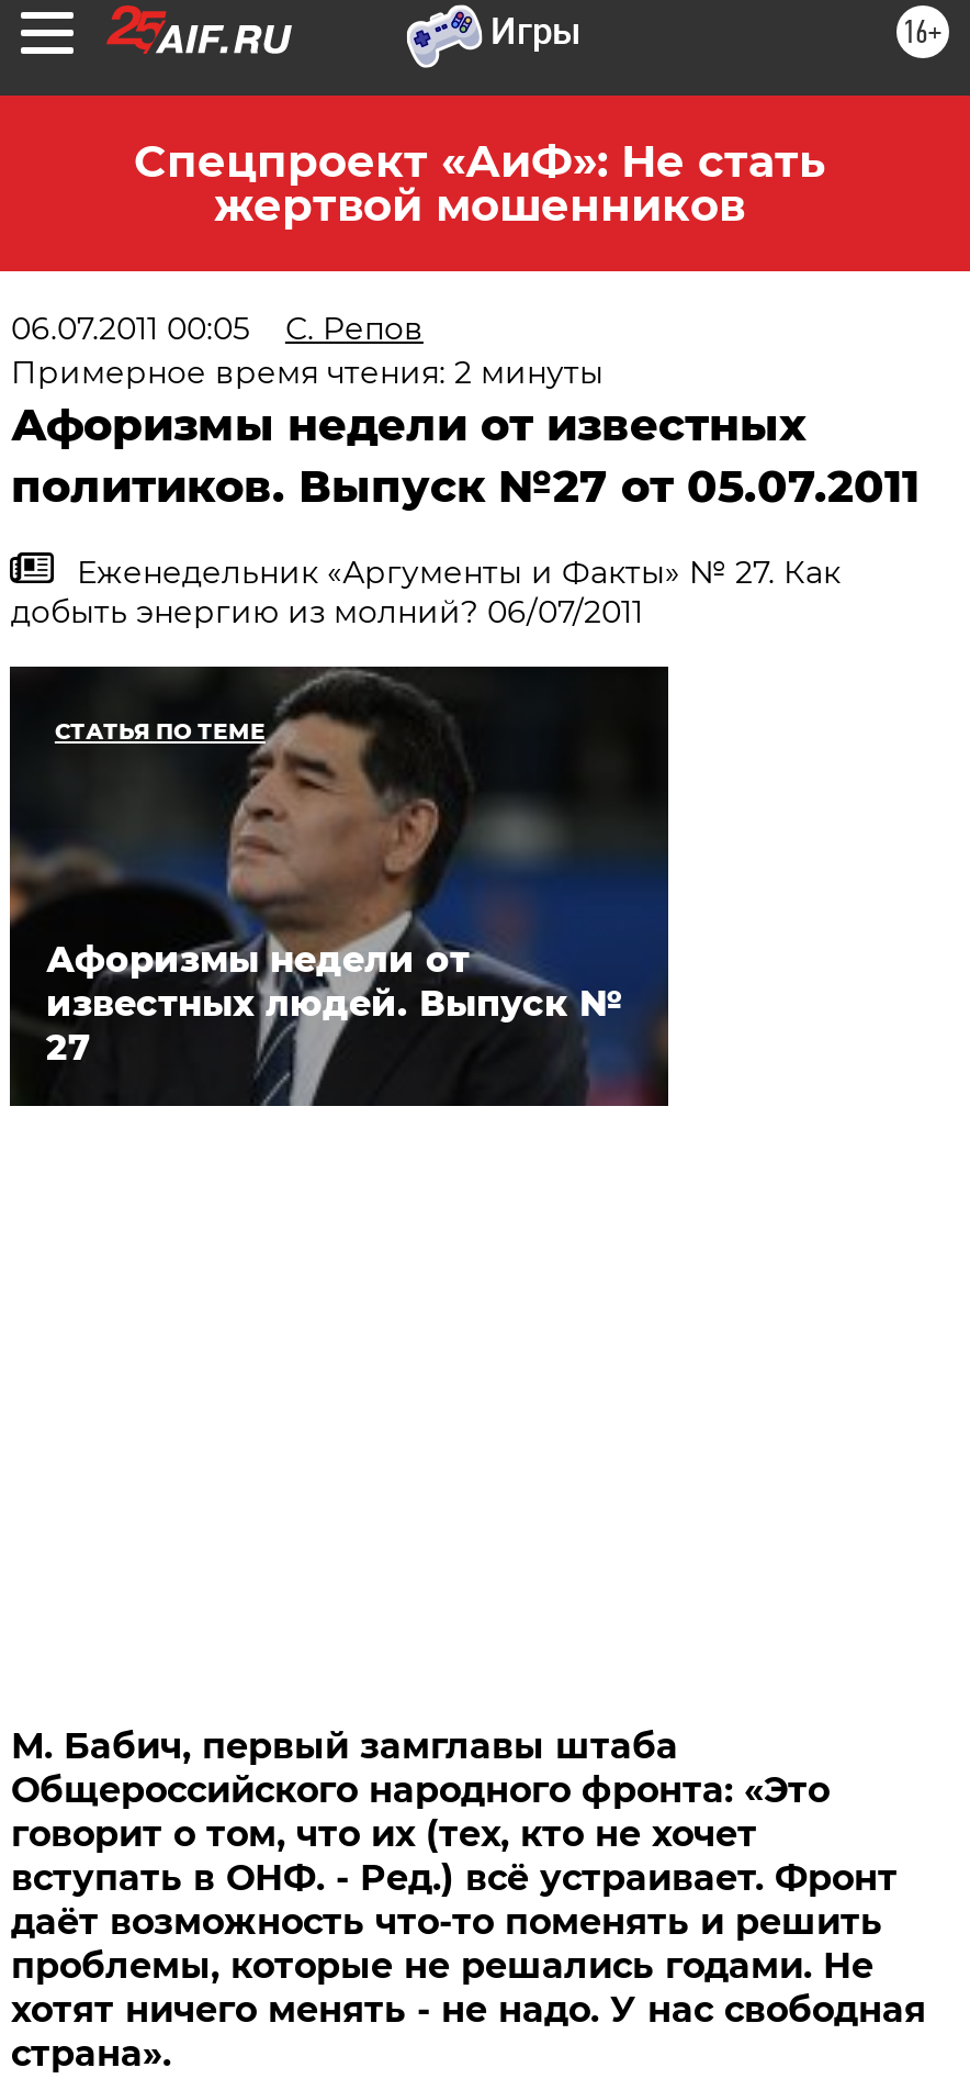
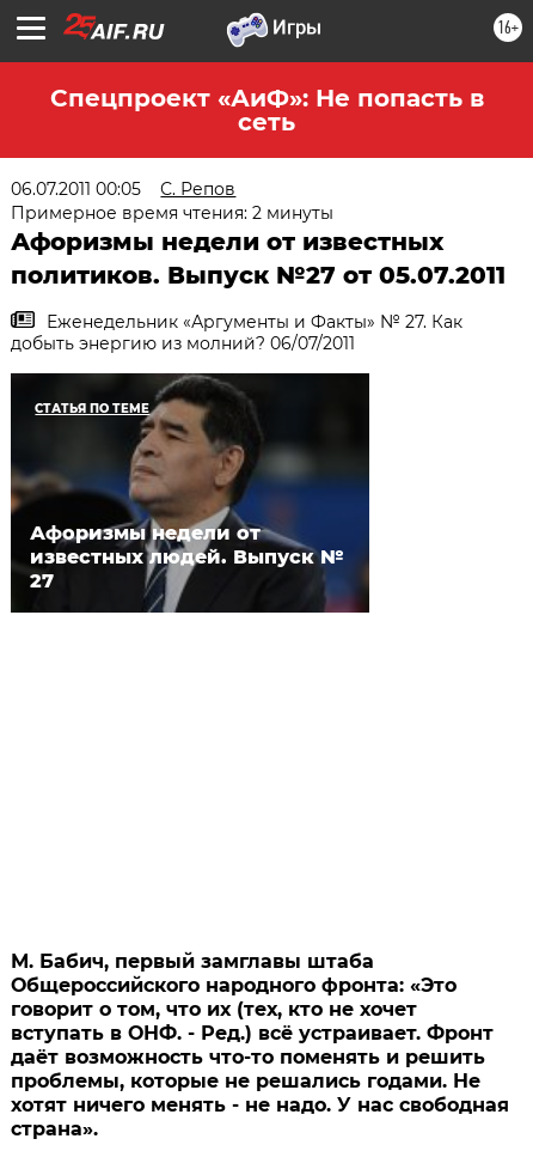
[134,135,825,232] Спецпроект «АиФ»: Не стать | жертвой мошенников -> [50,84,483,136] Спецпроект «АиФ»: Не попасть в | сеть

